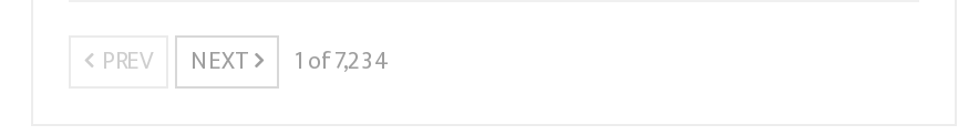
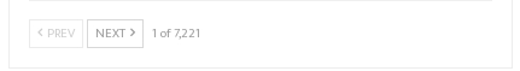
[97,43,388,83] PREV NEXT 1 of 7,234 -> [45,23,200,45] PREV NEXT 1 of 7,221

